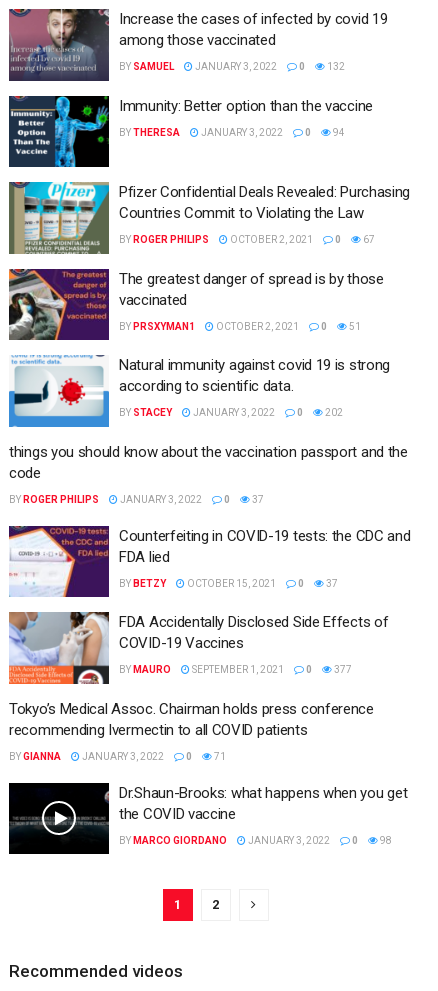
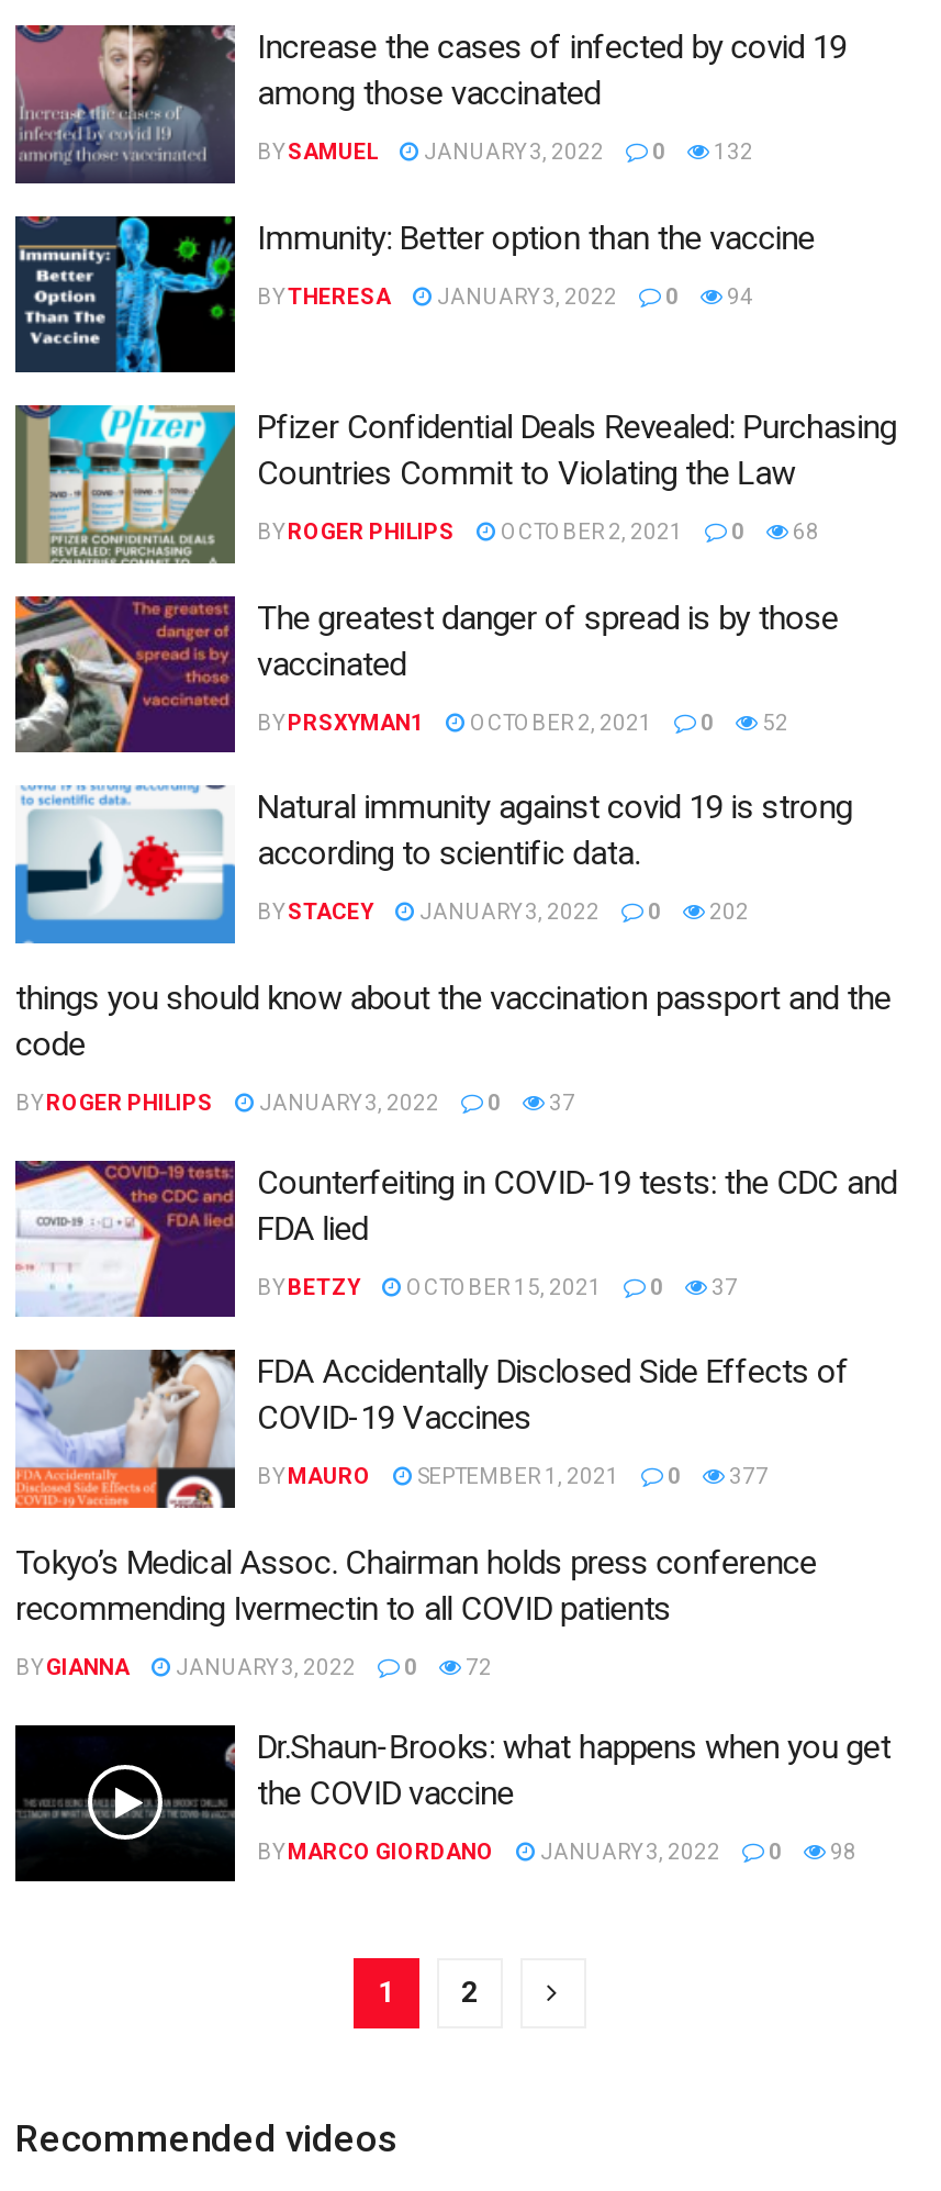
[119,234,375,245] BY ROGER PHILIPS OCTOBER 2, 2021 0 67 -> [257,519,819,544] BY ROGER PHILIPS OCTOBER 2, 2021 0 68
[119,320,361,331] BY PRSXYMAN1 OCTOBER 2, 2021 0 51 -> [257,709,788,734] BY PRSXYMAN1 OCTOBER 2, 2021 0 52
[9,750,226,761] BY GIANNA JANUARY 3, 2022 0 71 -> [15,1654,492,1678] BY GIANNA JANUARY 3, 2022 0 72

